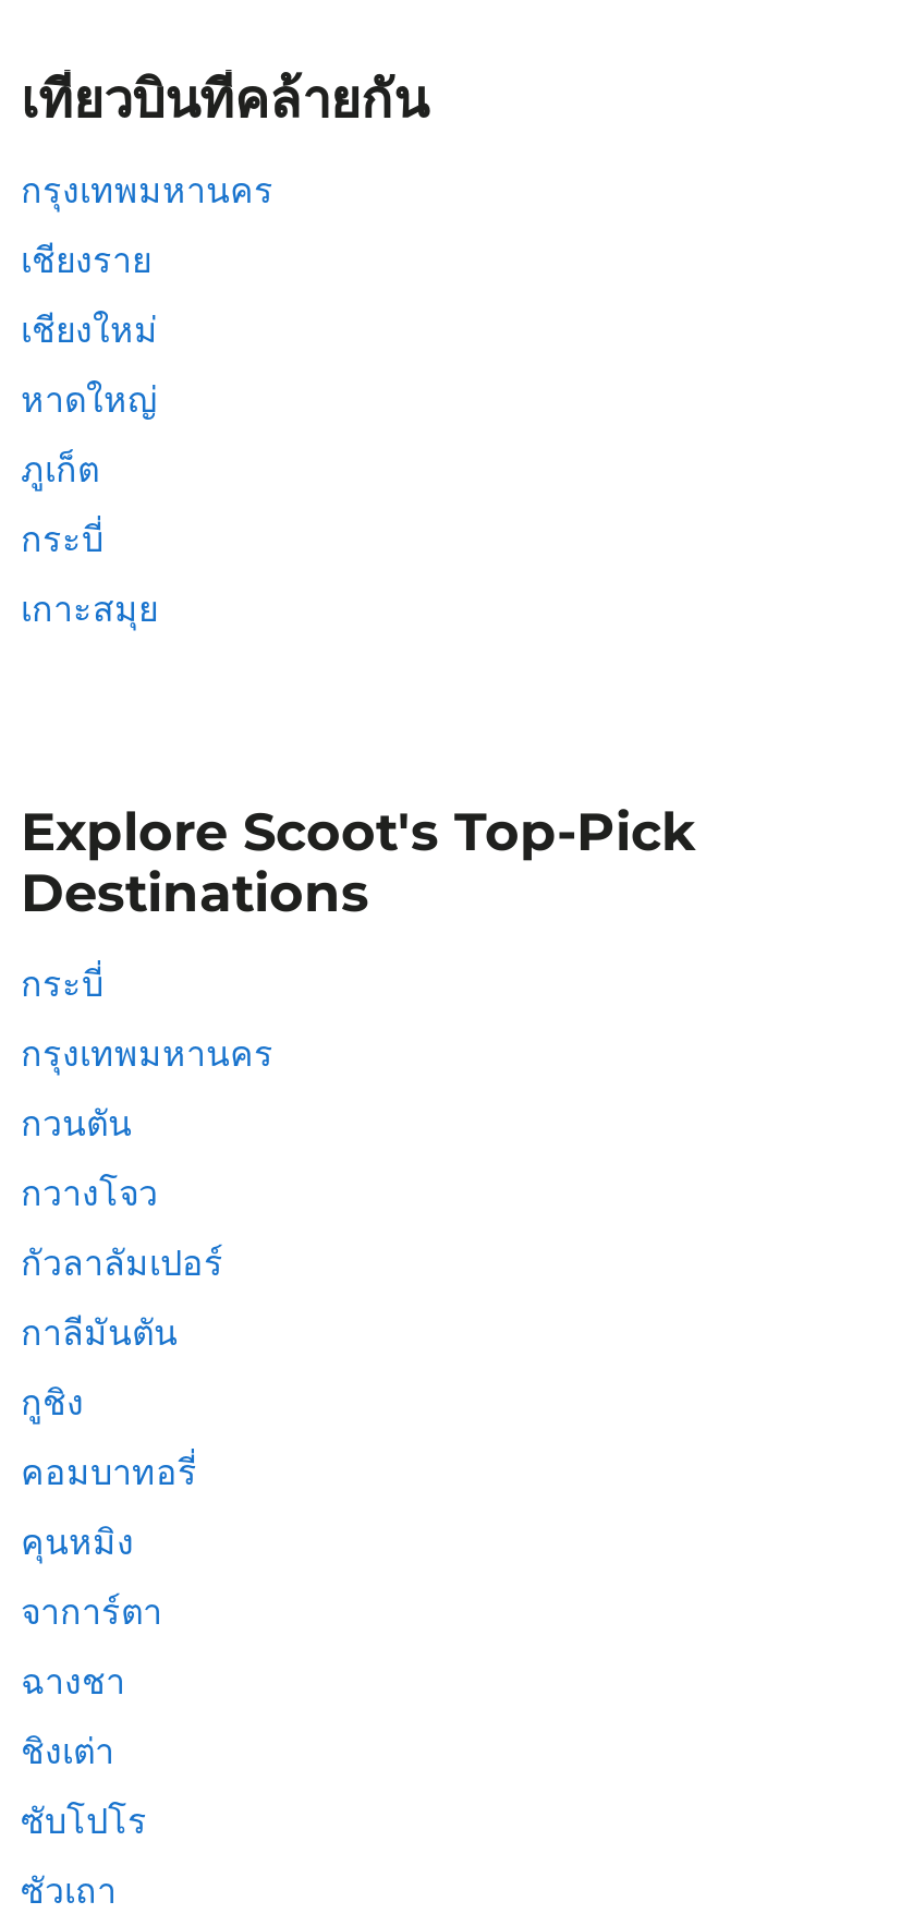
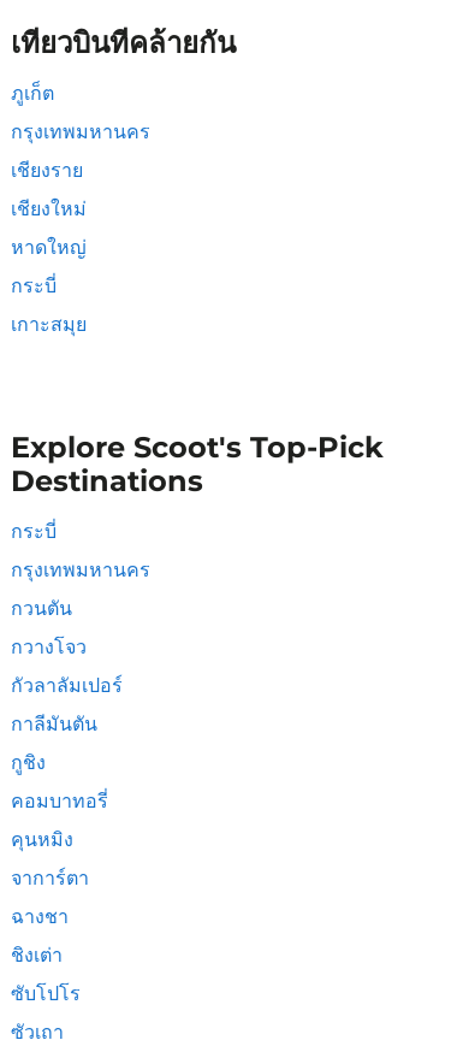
moved [21,170,273,421] -> [11,120,150,259]: กรุงเทพมหานคร | เชียงราย | เชียงใหม่ | หาดใหญ่
moved [21,449,99,490] -> [11,82,54,105]: ภูเก็ต

